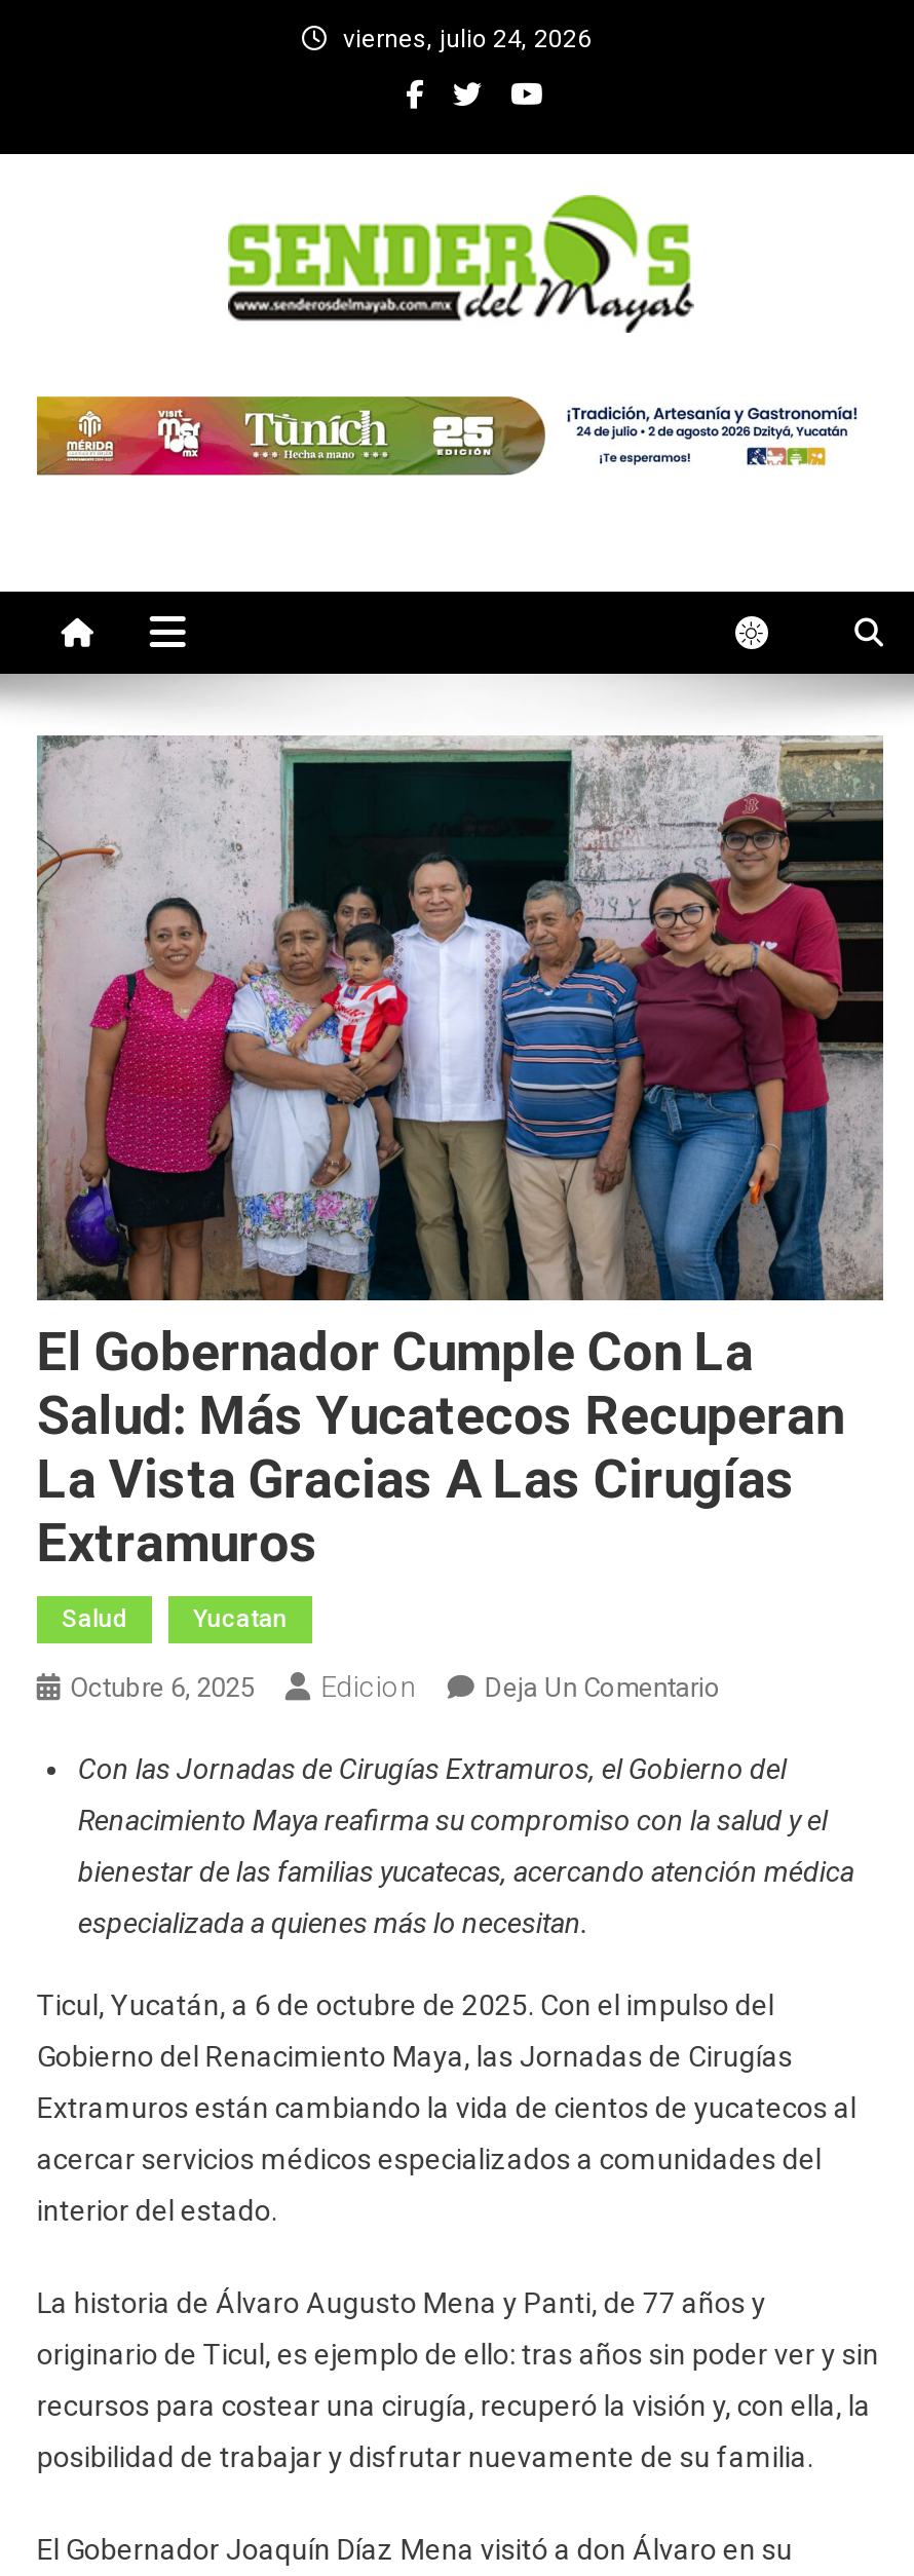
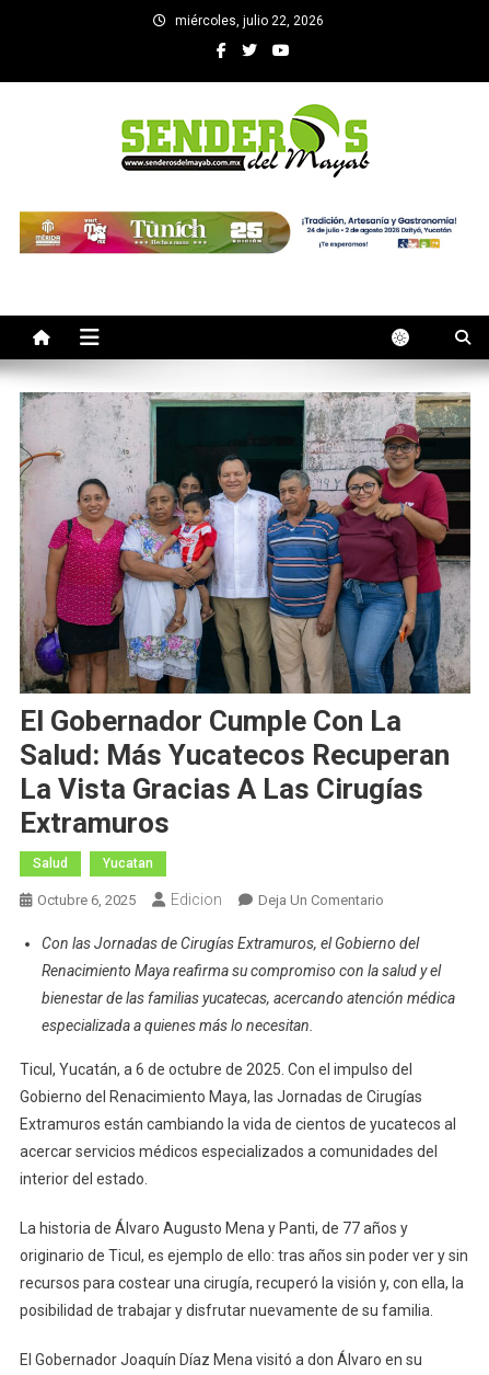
[343,25,592,53] viernes, julio 24, 2026 -> [174,13,323,28] miércoles, julio 22, 2026

